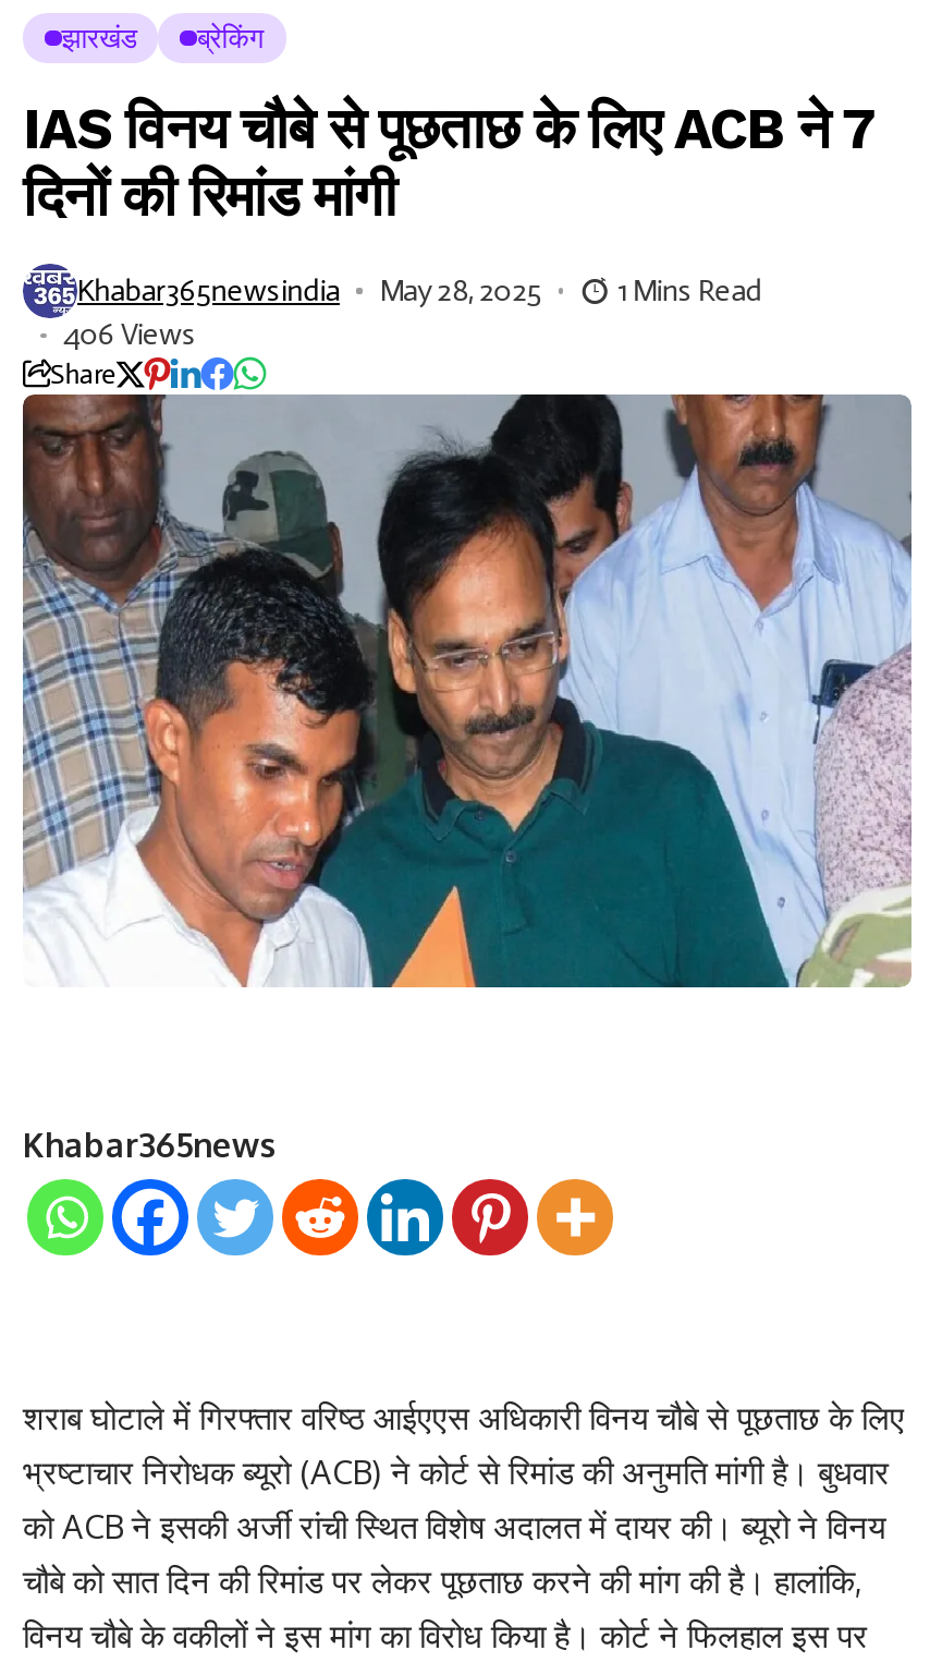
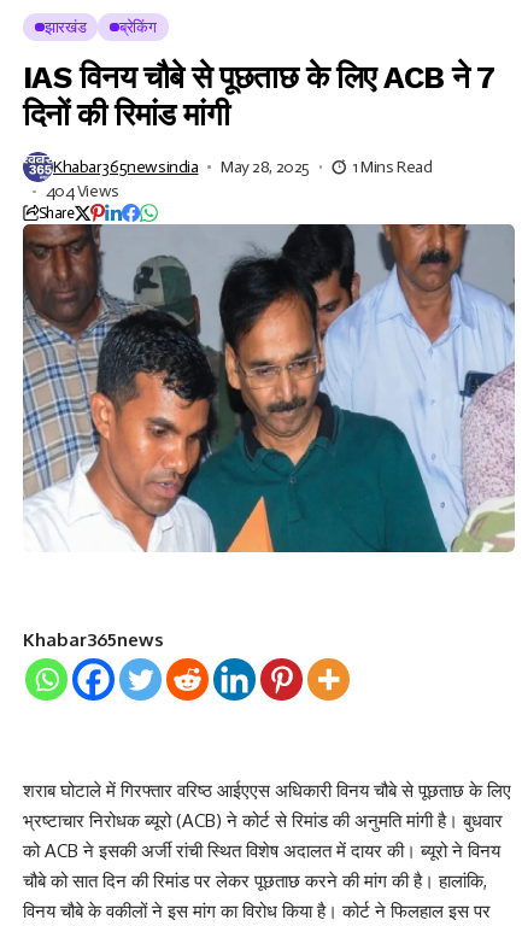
[63,316,196,353] 406 Views -> [45,181,119,201] 404 Views

